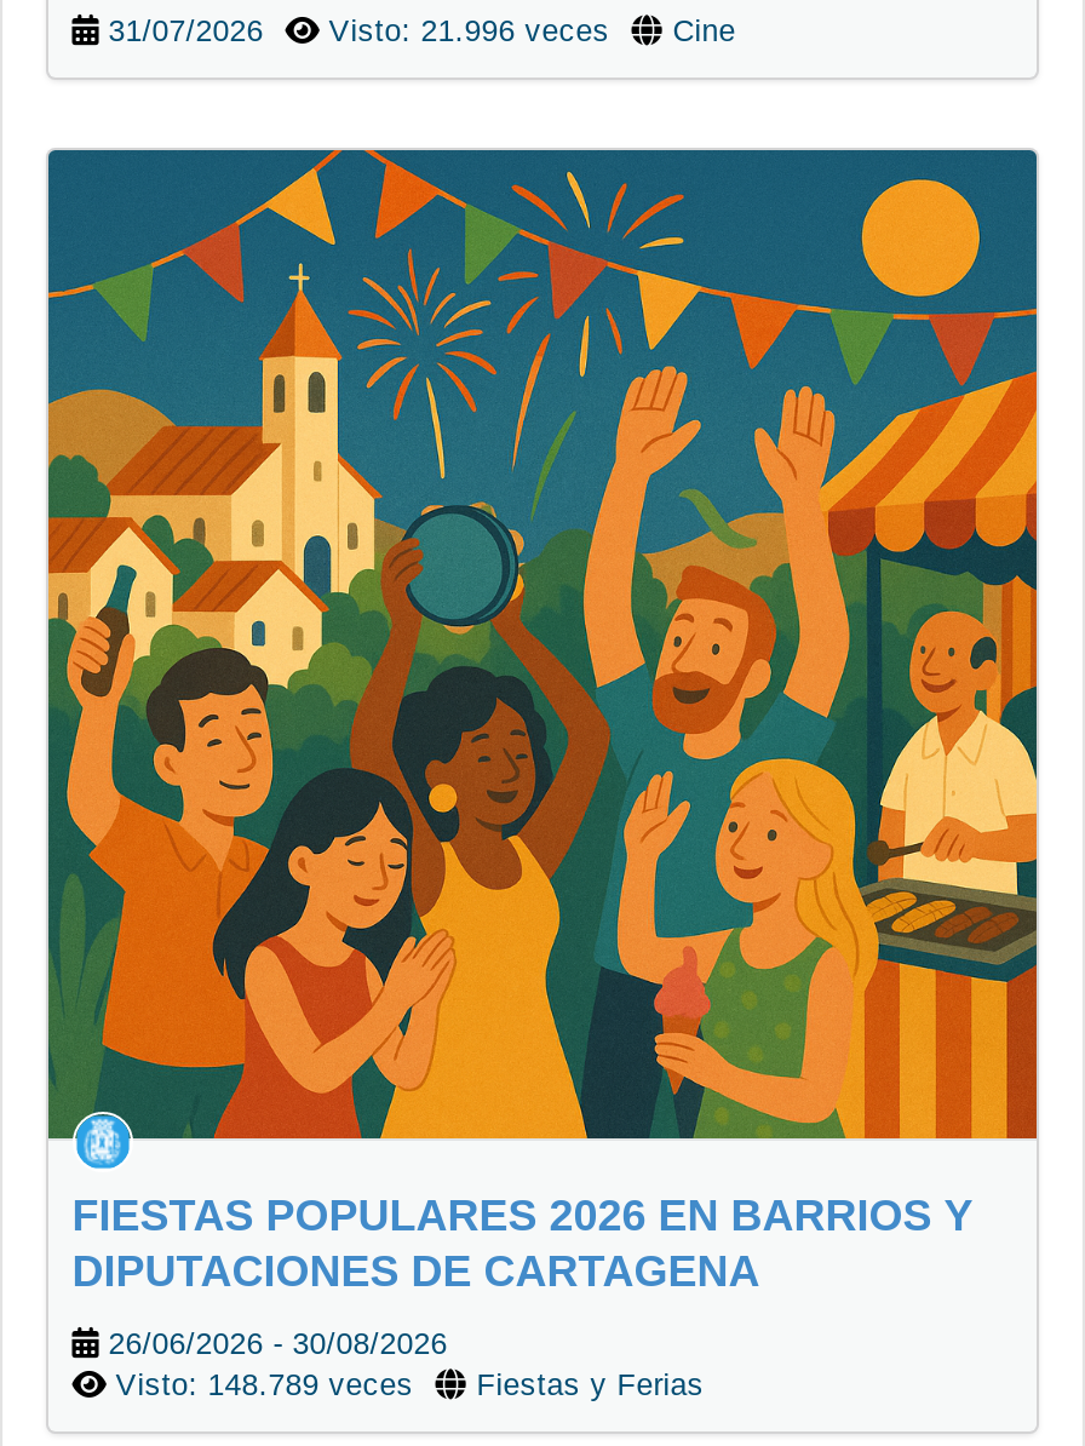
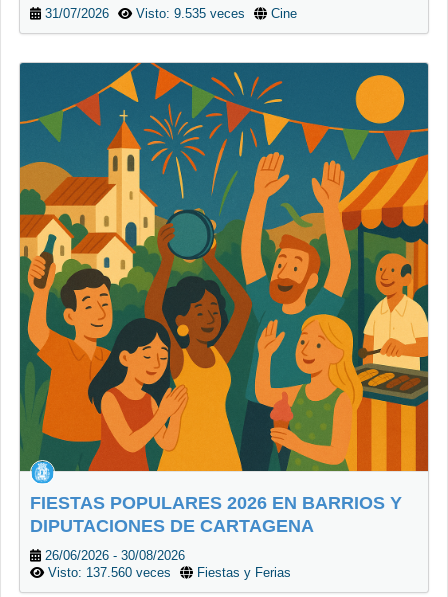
[99,16,736,50] 31/07/2026 Visto: 21.996 veces Cine -> [41,7,297,21] 31/07/2026 Visto: 9.535 veces Cine
[106,1369,704,1403] Visto: 148.789 veces Fiestas y Ferias -> [44,566,291,580] Visto: 137.560 veces Fiestas y Ferias

